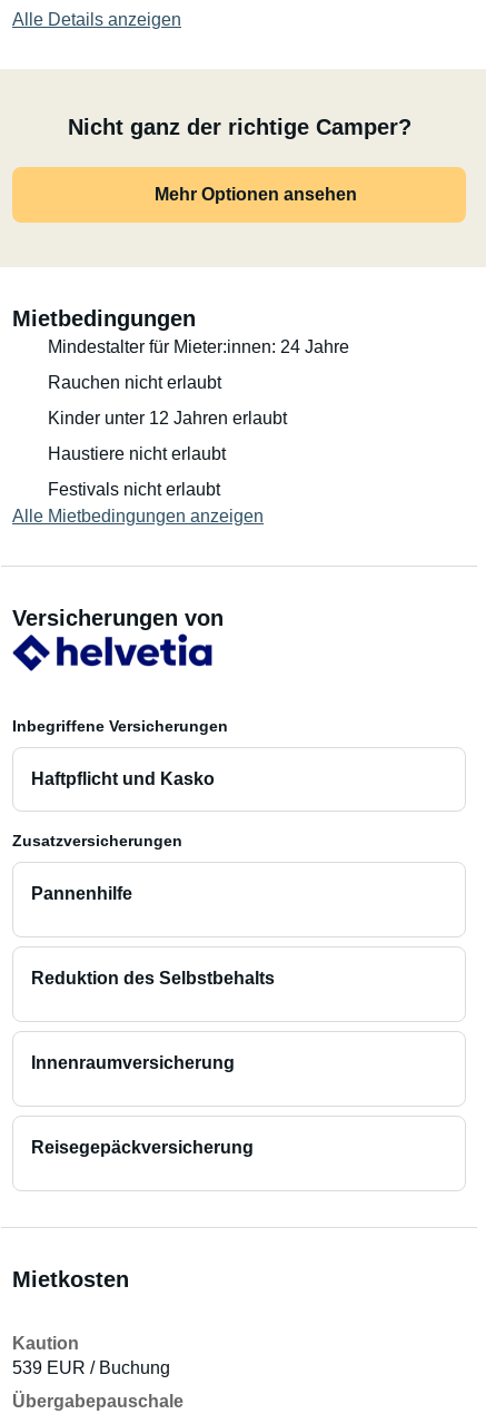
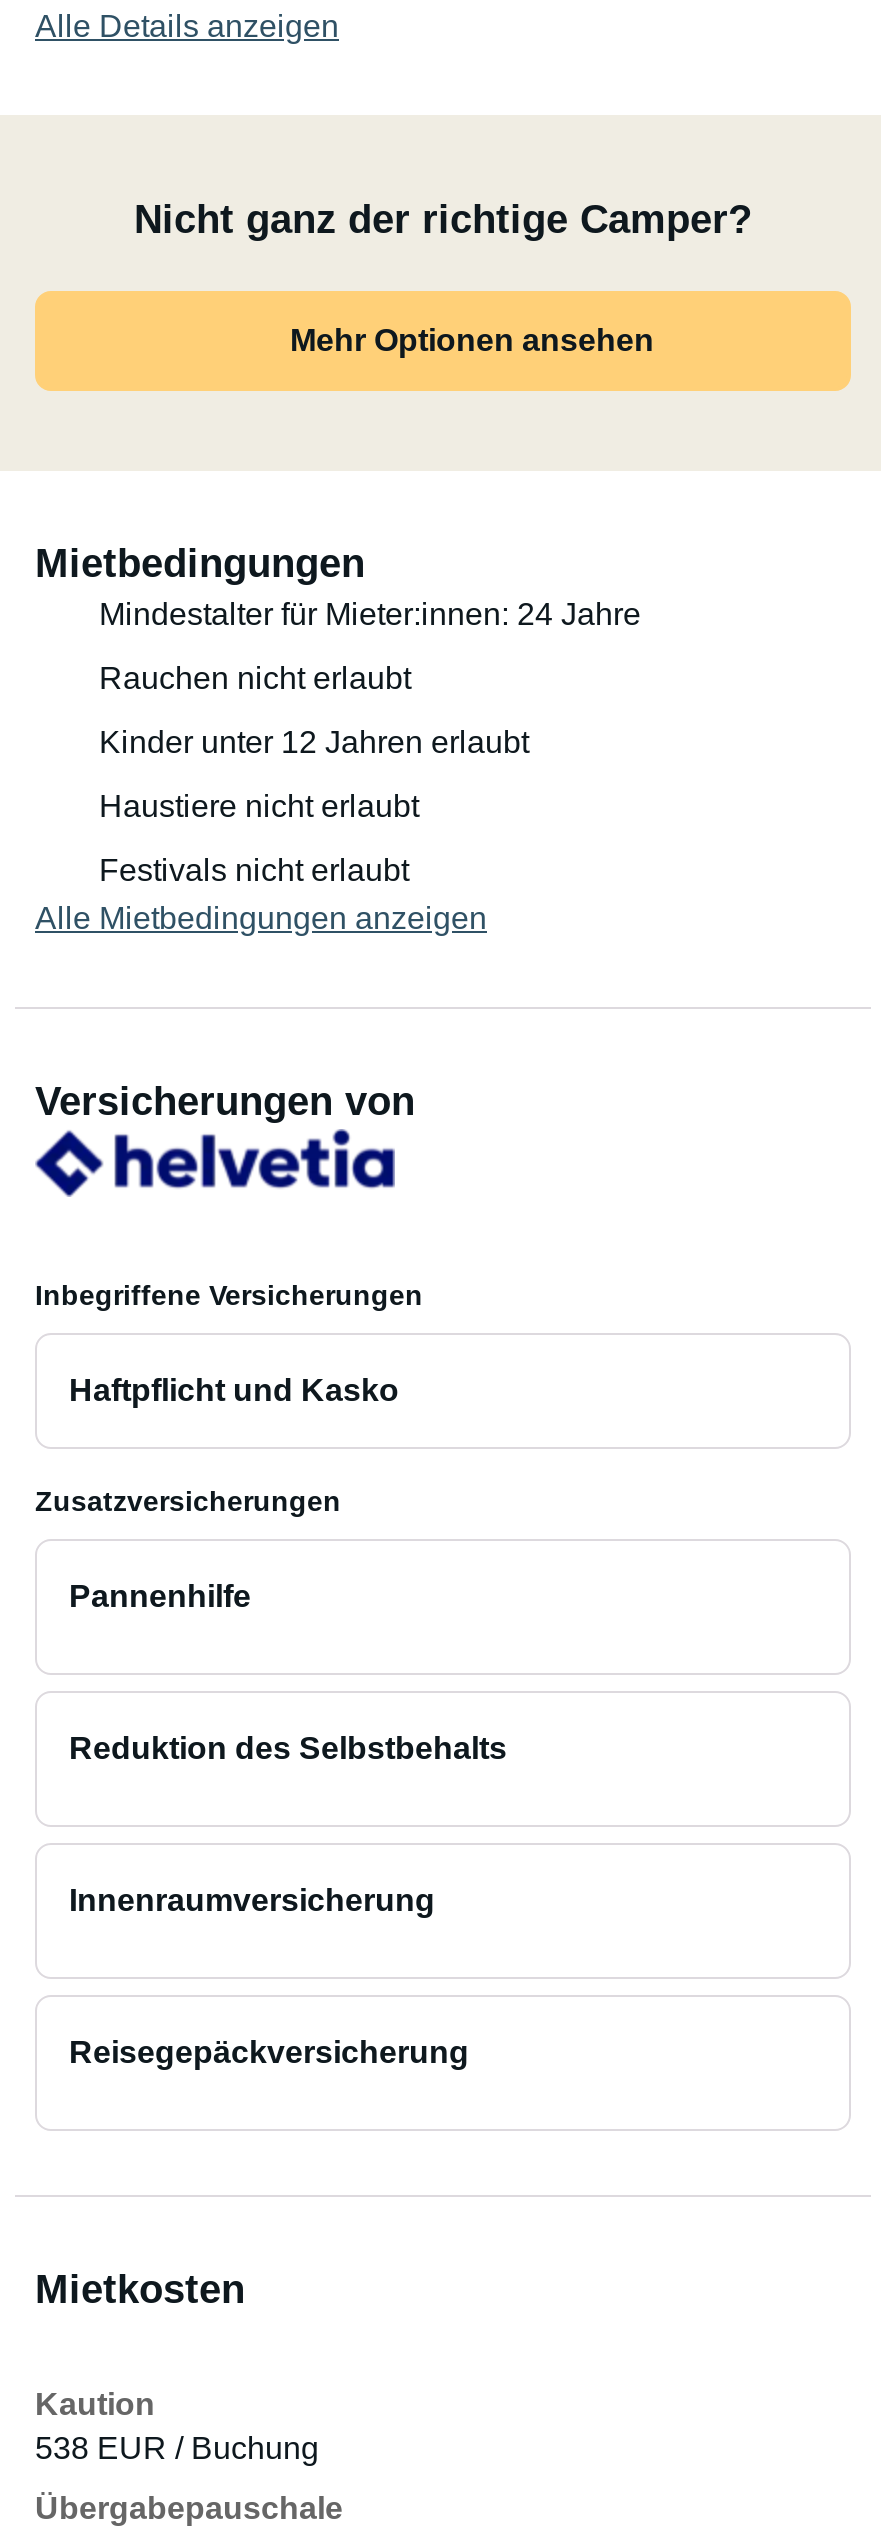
[12,1358,170,1377] 539 EUR / Buchung -> [35,2431,319,2465] 538 EUR / Buchung

